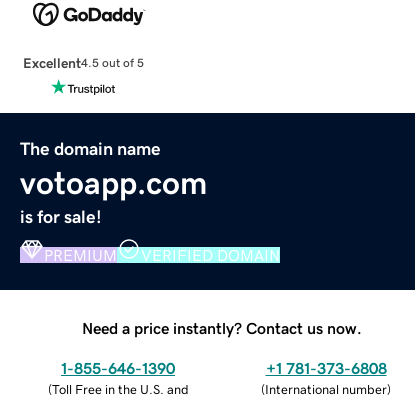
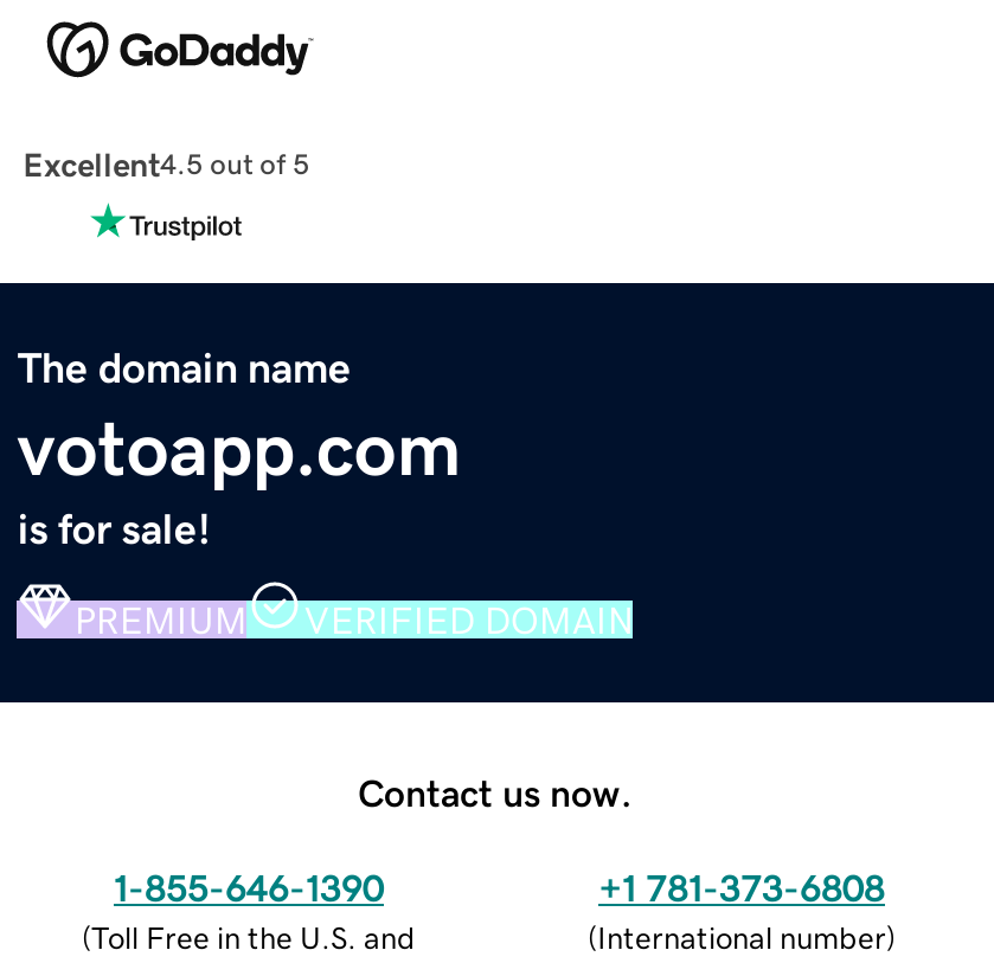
[82,320,362,336] Need a price instantly? Contact us now. -> [358,773,633,810] Contact us now.

